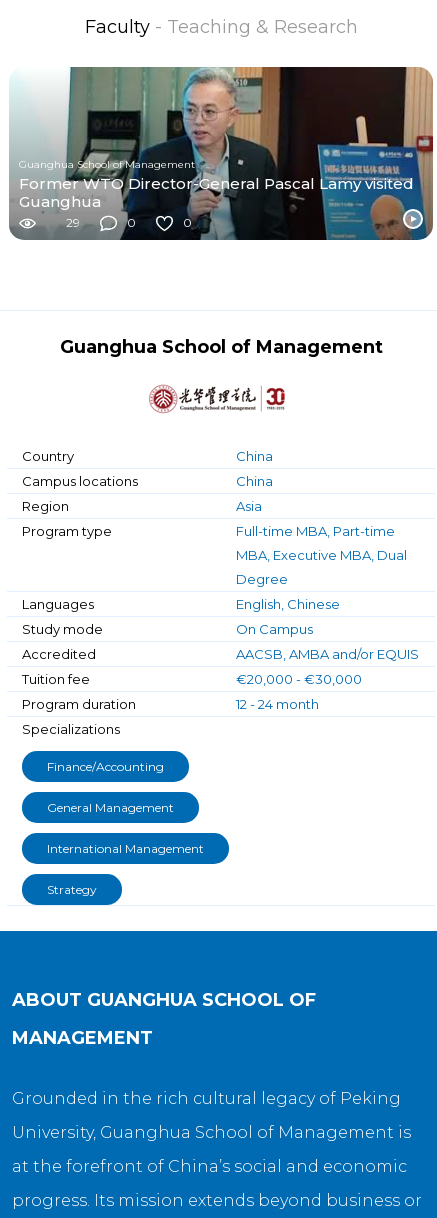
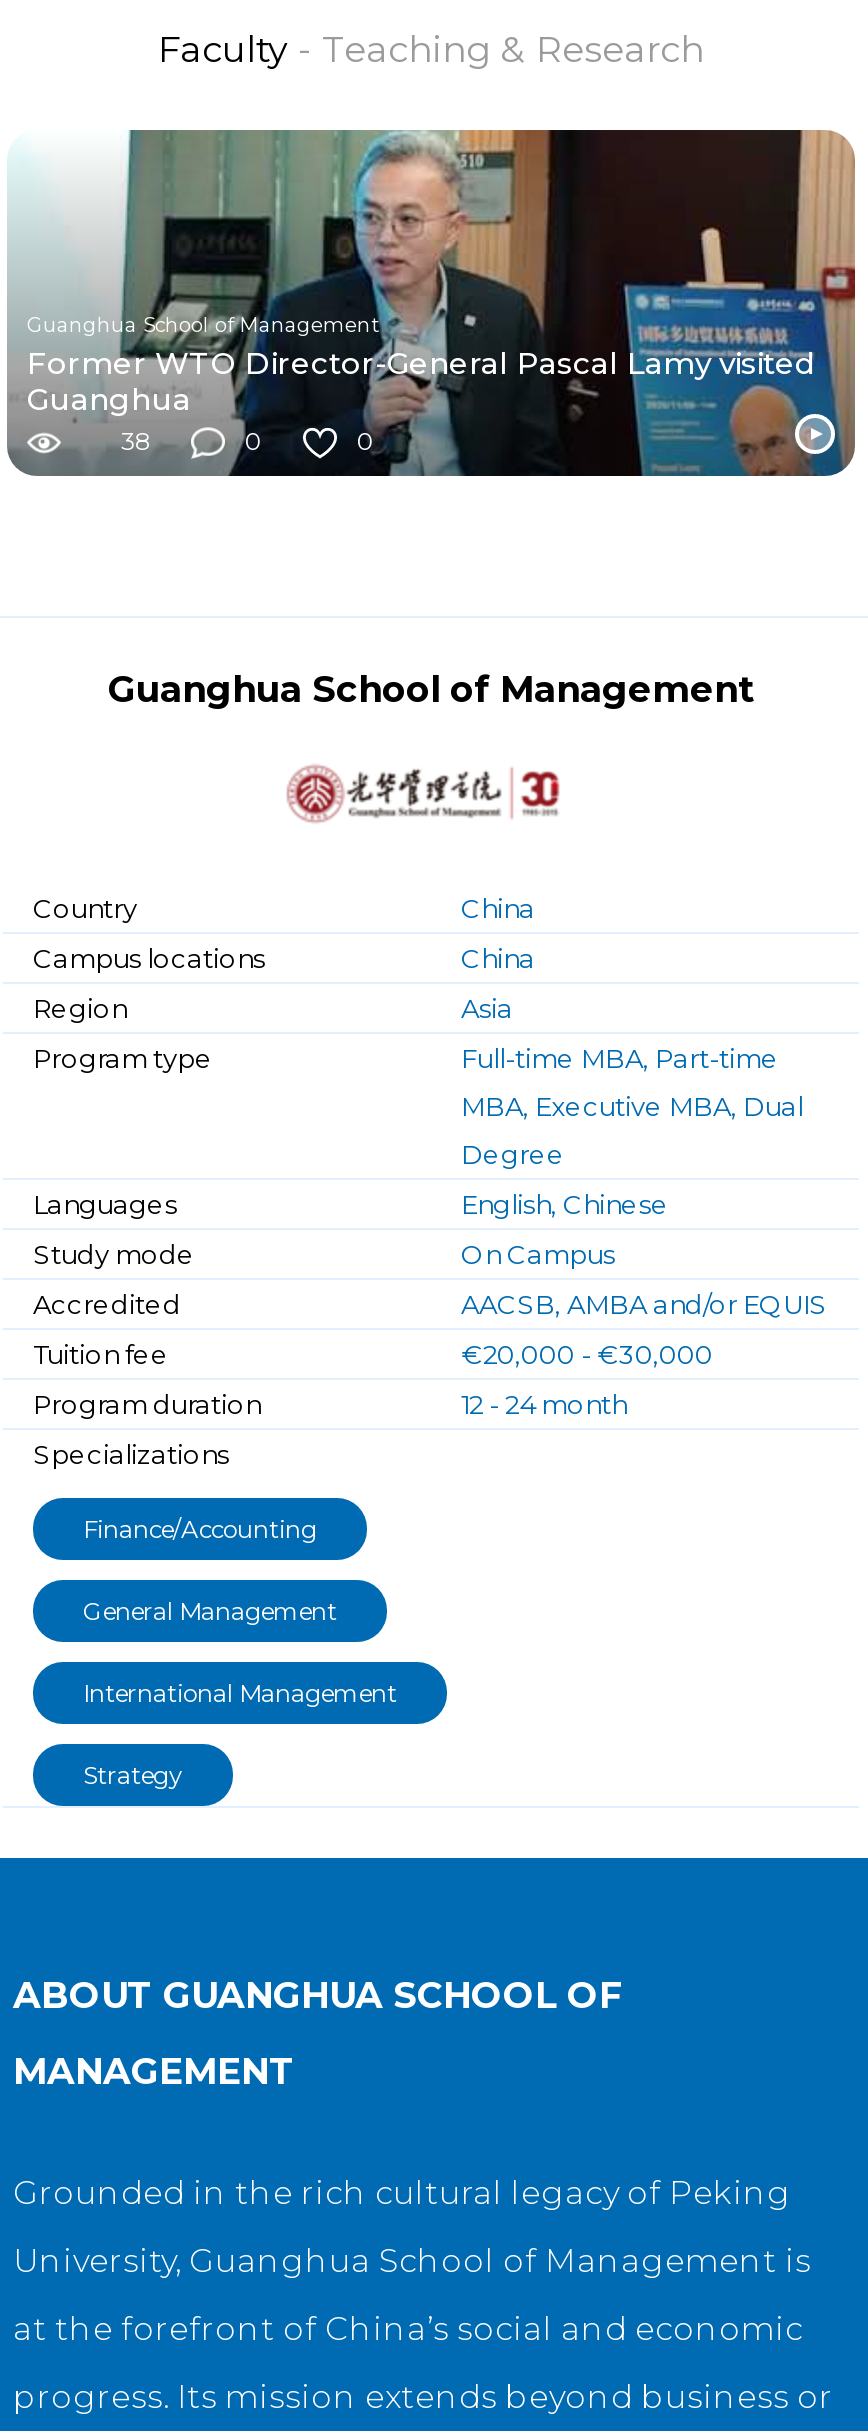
[66,215,80,230] 29 -> [121,426,151,456] 38

